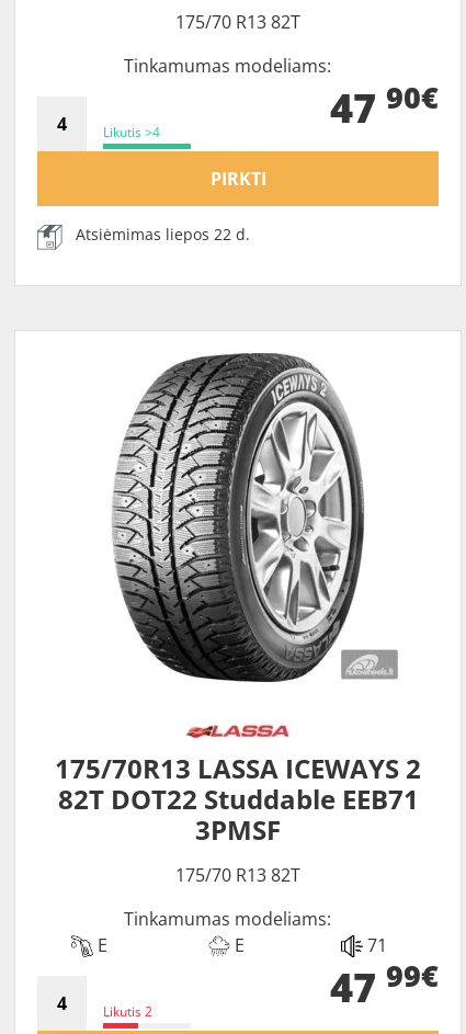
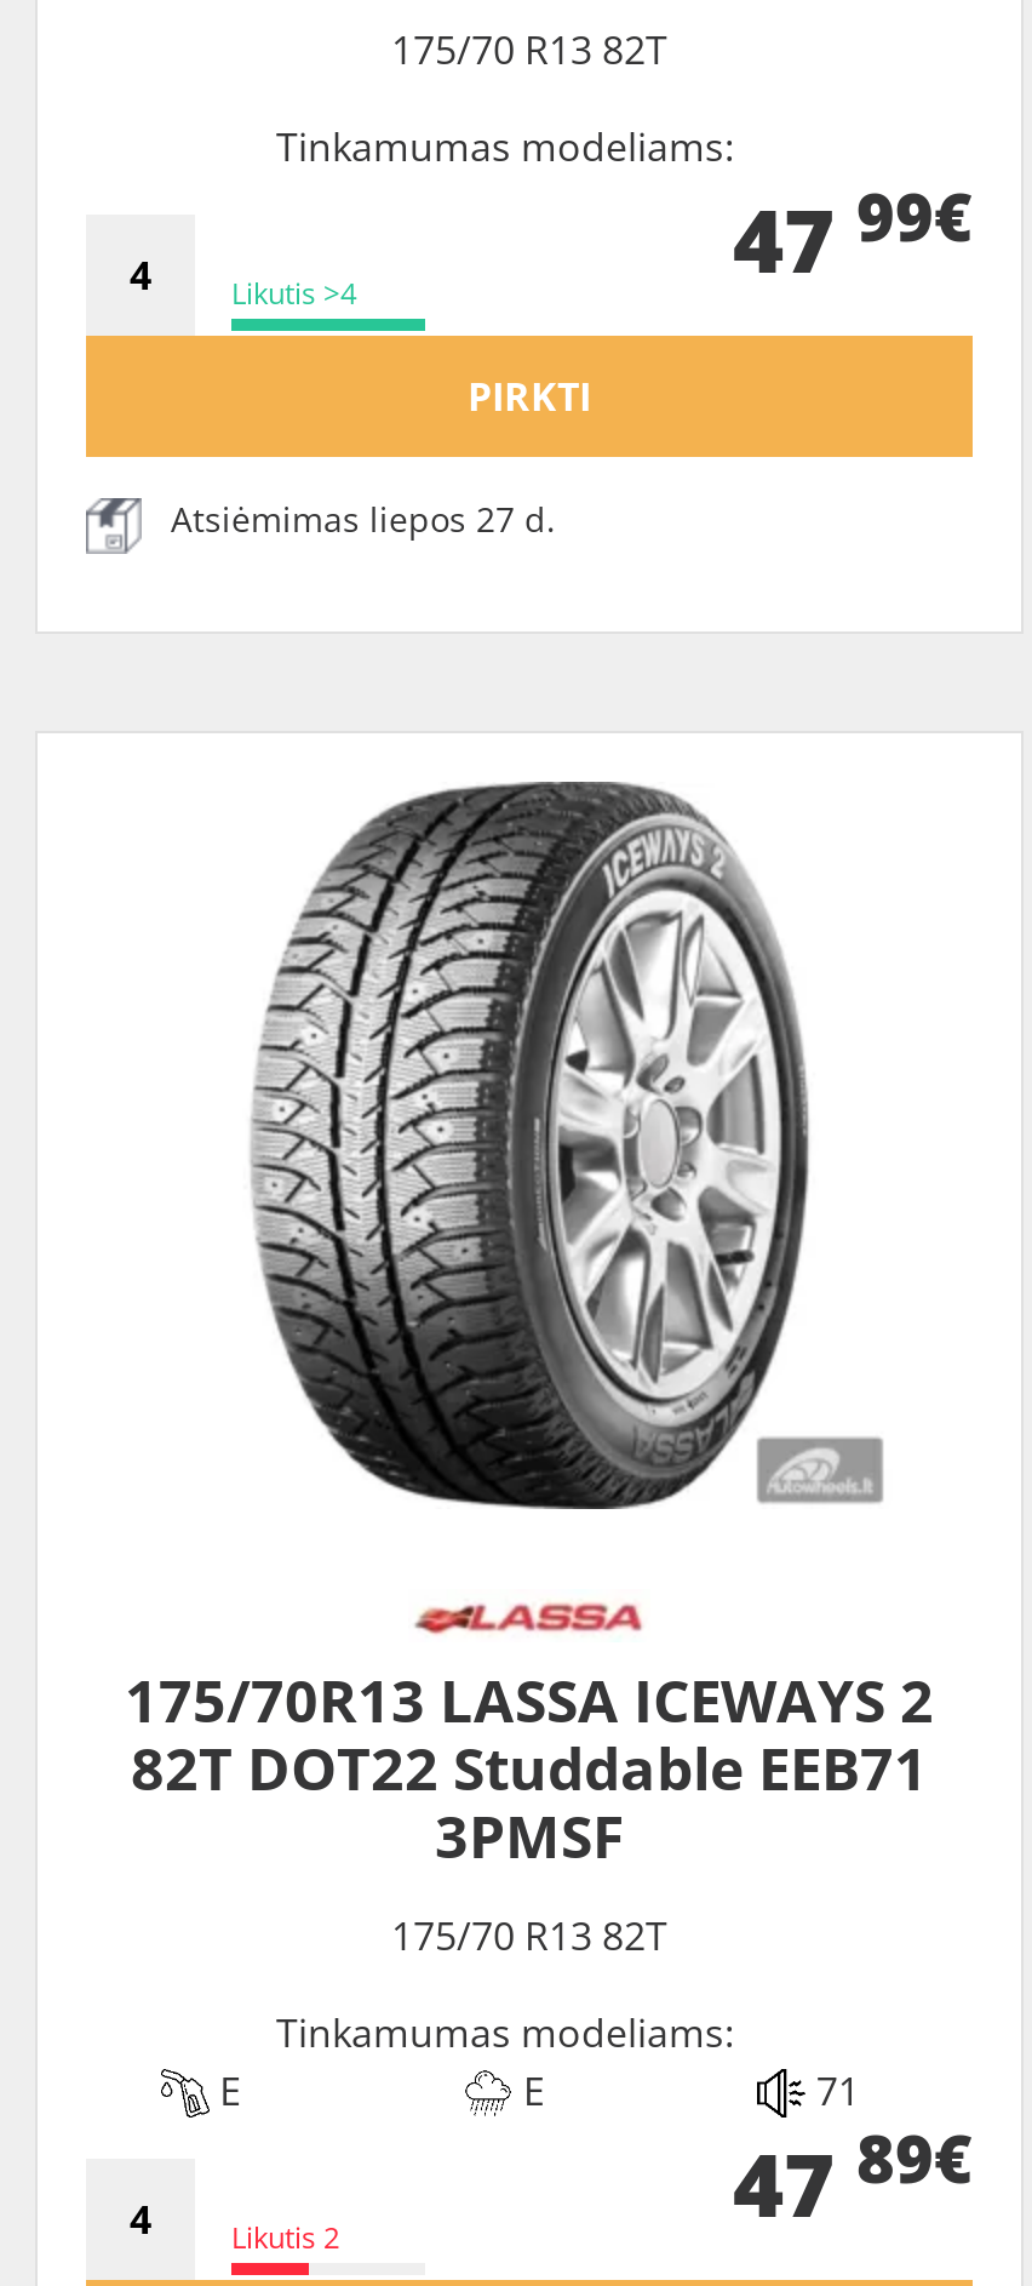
[330,76,439,135] 47 90€ -> [733,170,973,299] 47 99€
[76,224,250,245] Atsiėmimas liepos 22 d. -> [171,496,556,542] Atsiėmimas liepos 27 d.
[330,955,439,1014] 47 99€ -> [733,2113,973,2243] 47 89€

